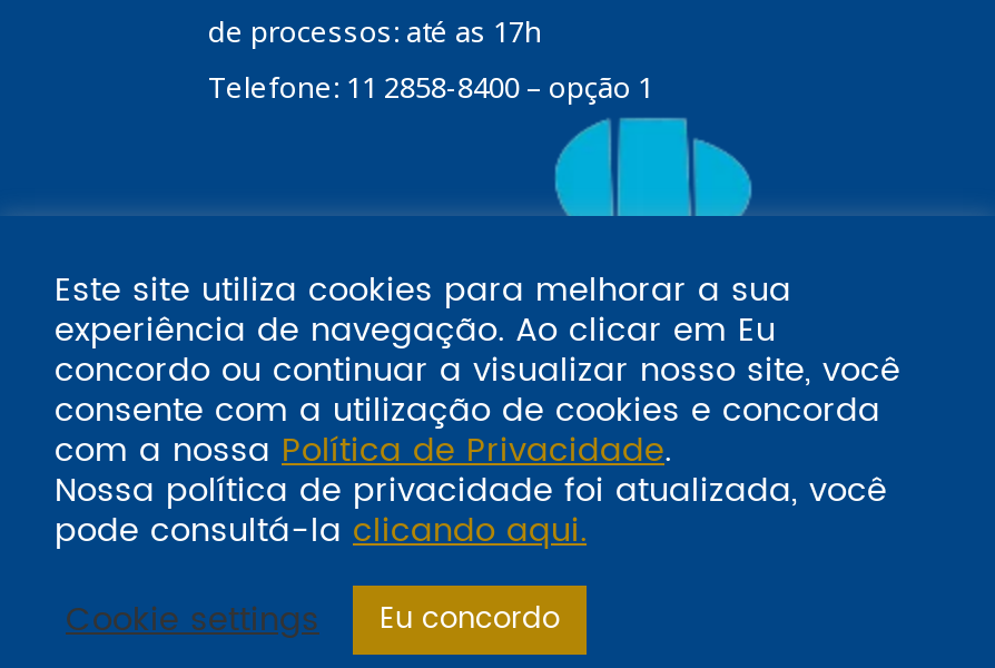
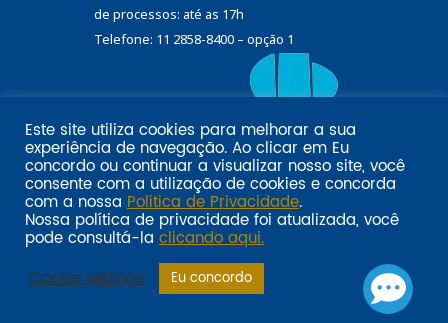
none -> [363,264,413,314] [image]

